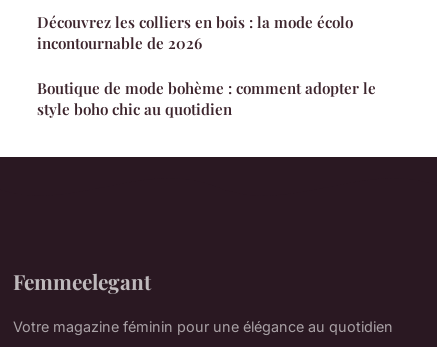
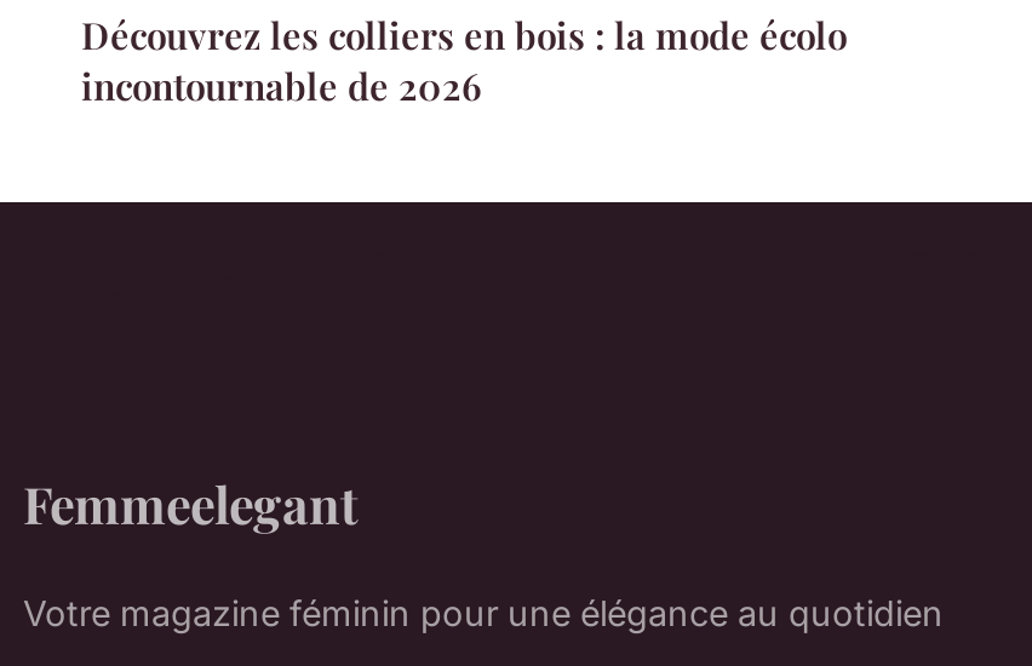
[37,78,376,119] Boutique de mode bohème : comment adopter le | style boho chic au quotidien -> none

